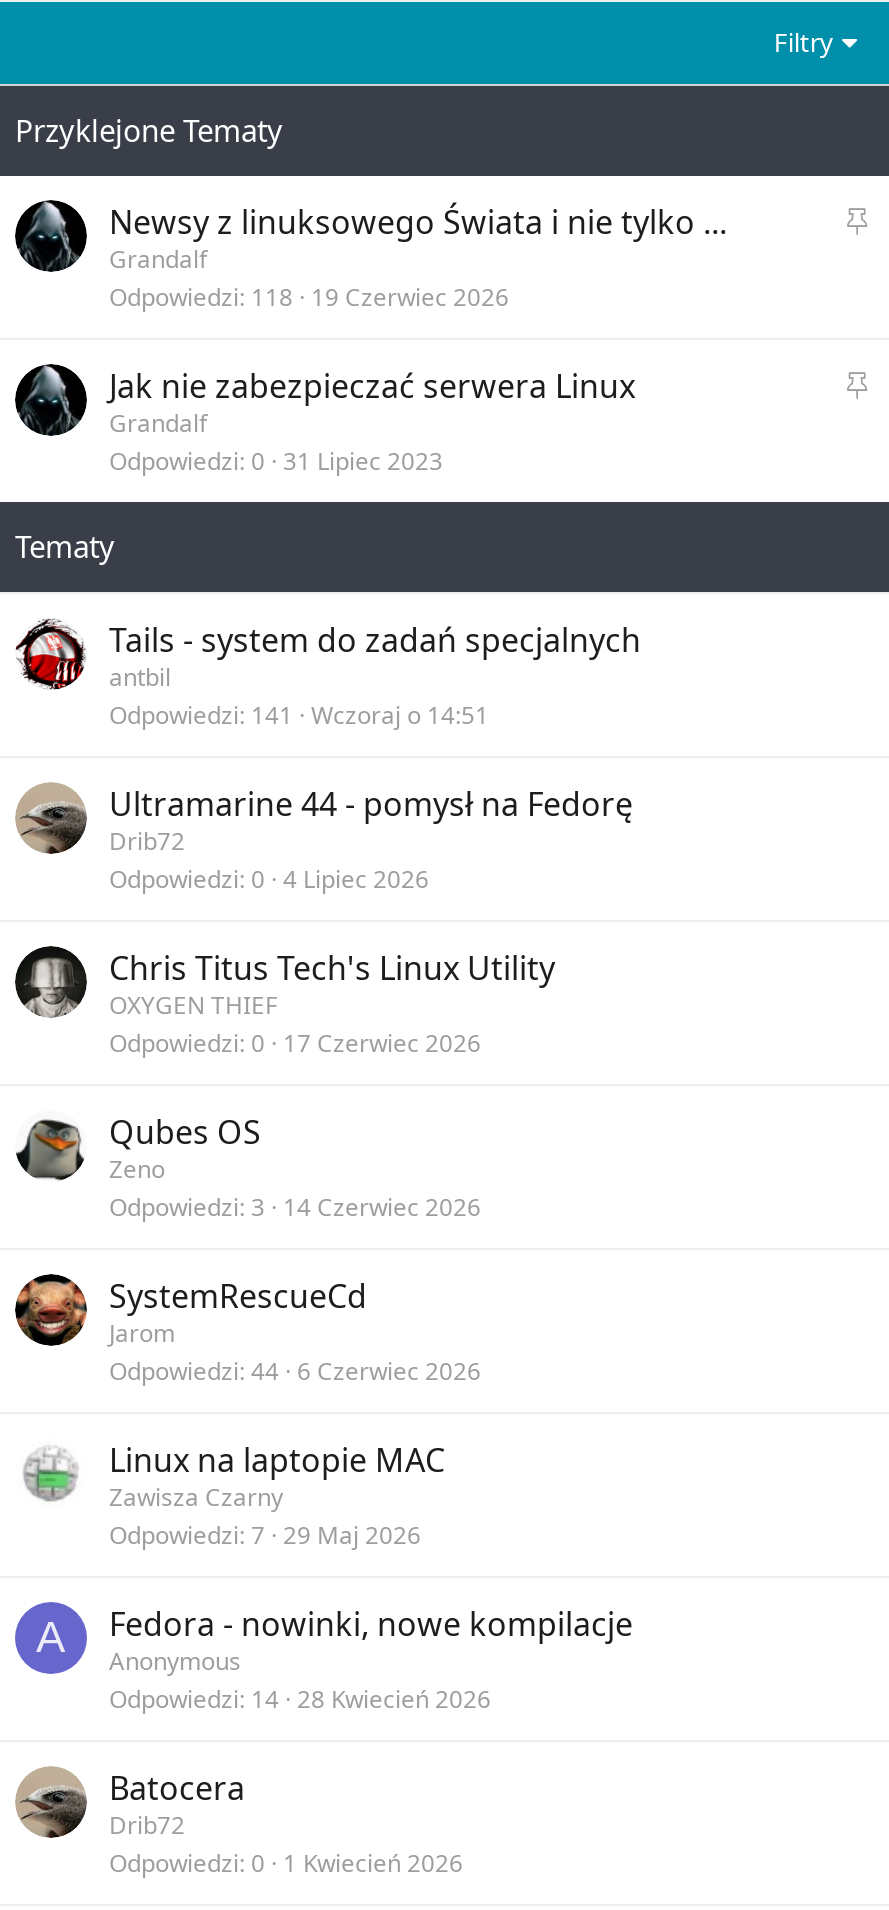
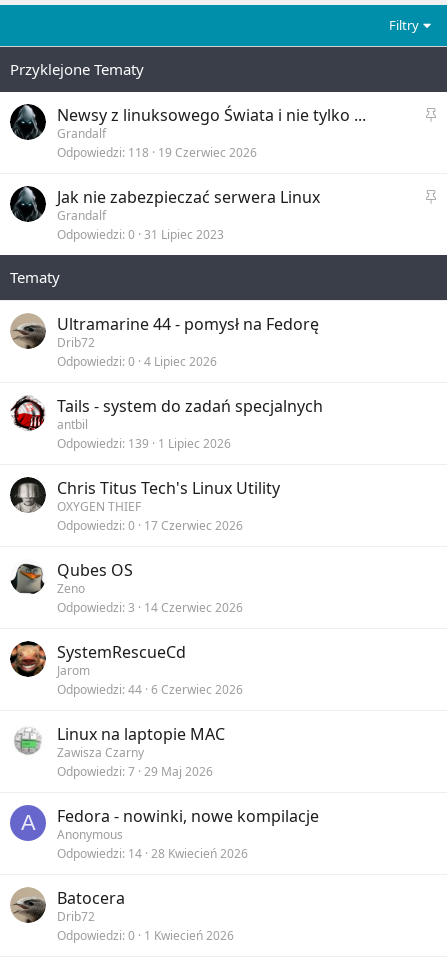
moved [17,618,641,694] -> [11,395,323,433]: [image] | Tails - system do zadań specjalnych | antbil
[109,698,489,732] Odpowiedzi 141 Wczoraj o 14:51 -> none
moved [15,782,633,896] -> [10,313,319,370]: [image] | Ultramarine 44 - pomysł na Fedorę | Drib72 | Odpowiedzi 0 4 Lipiec 2026
none -> [57,435,231,452] Odpowiedzi 139 1 Lipiec 2026

